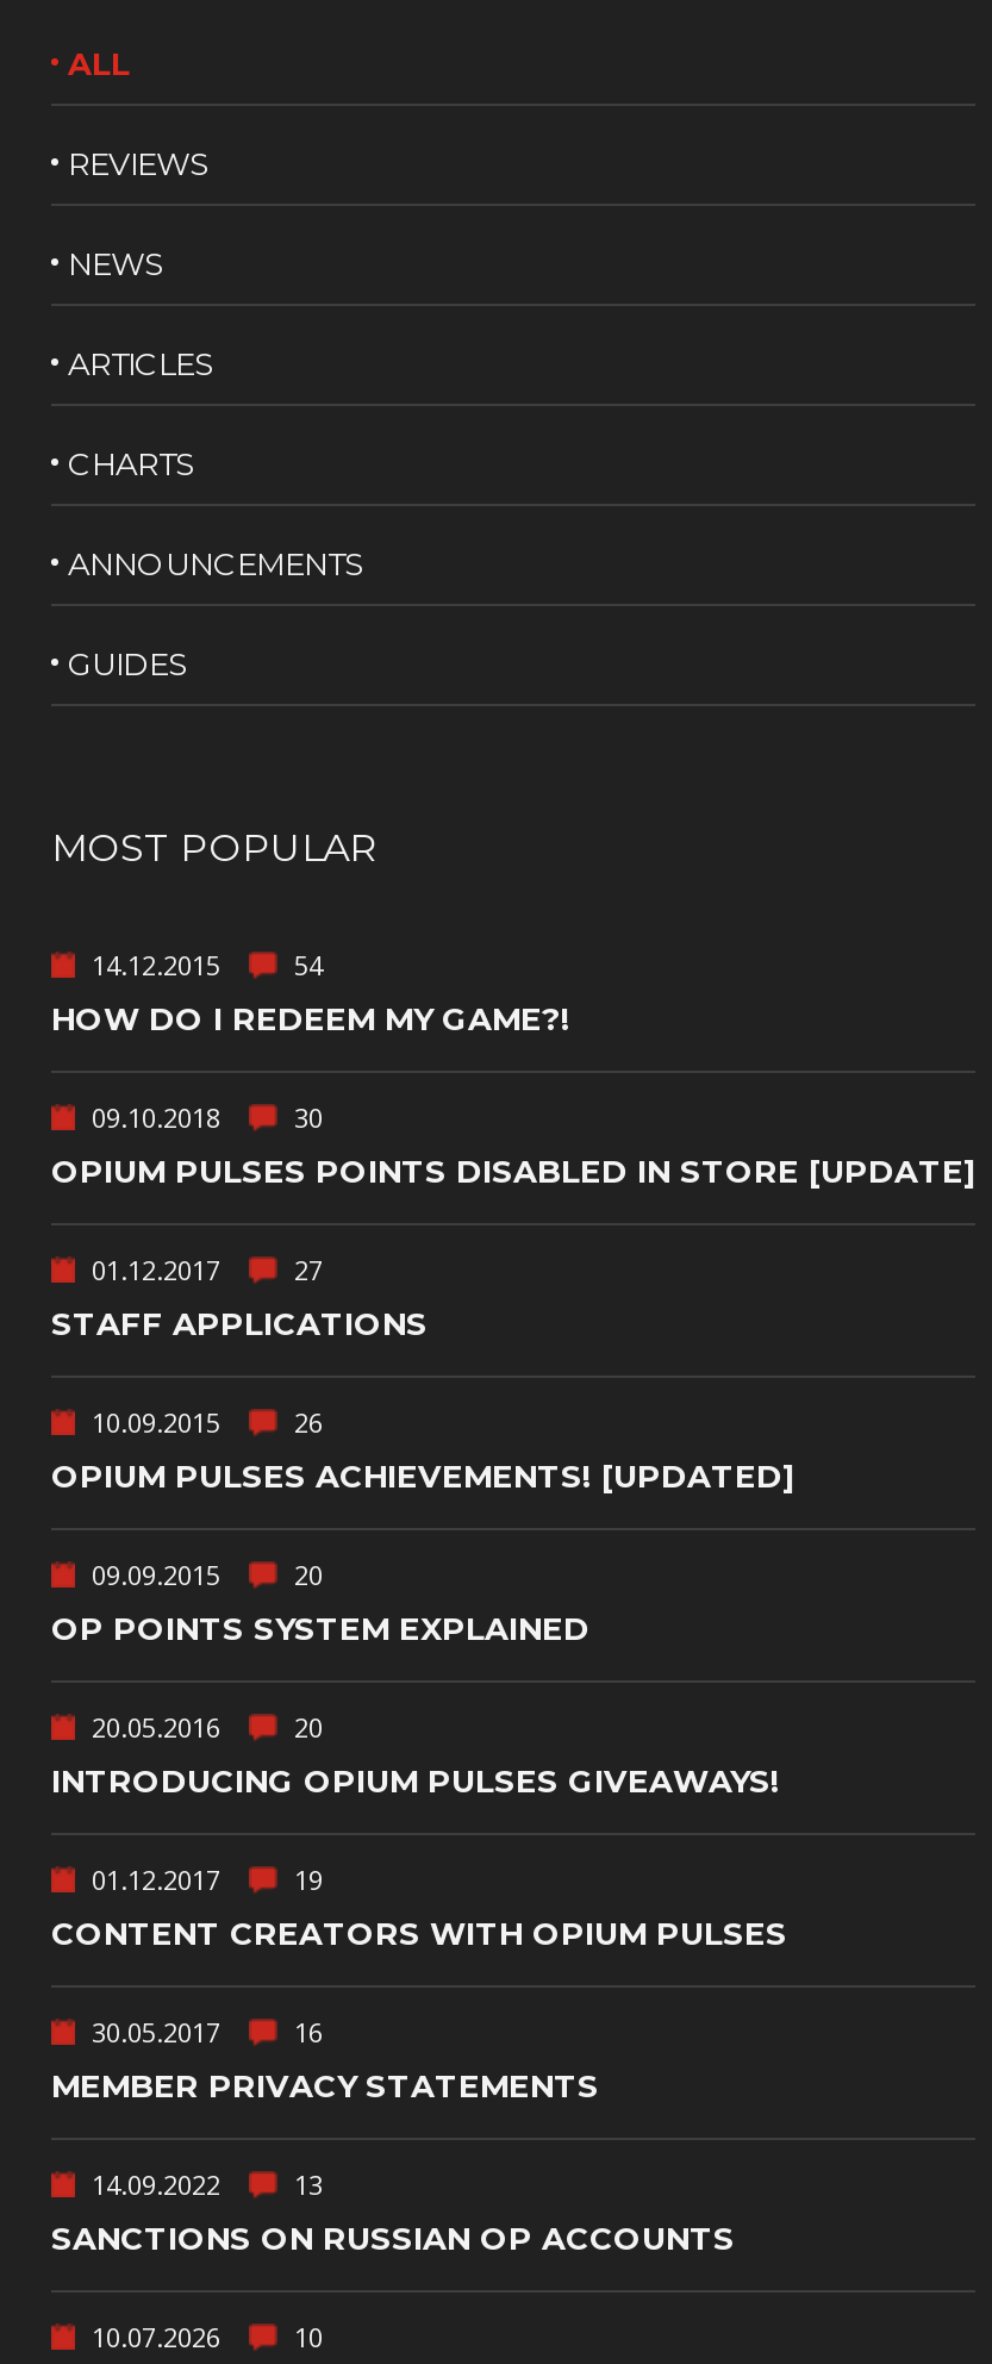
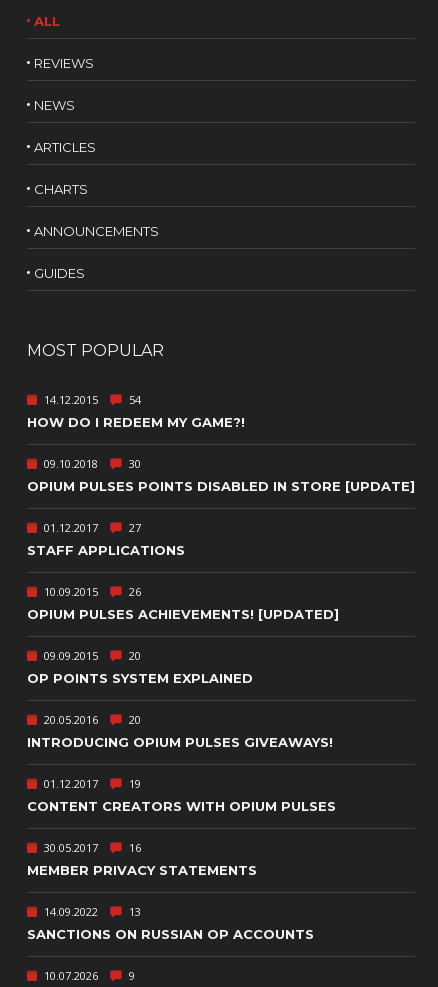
[294,2318,323,2353] 10 -> [129,967,135,982] 9

